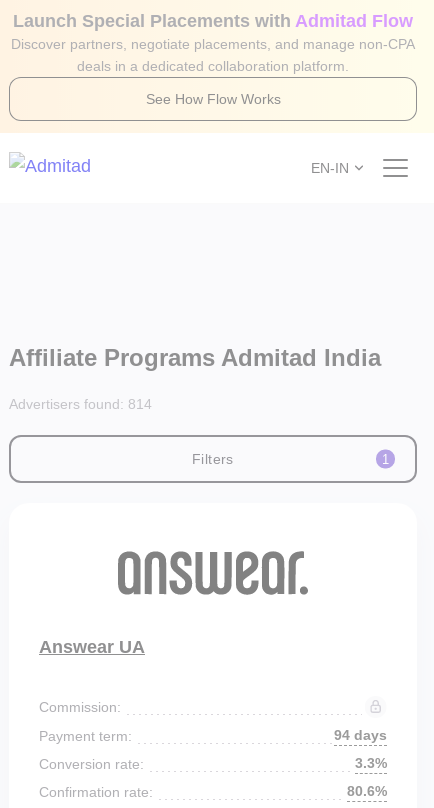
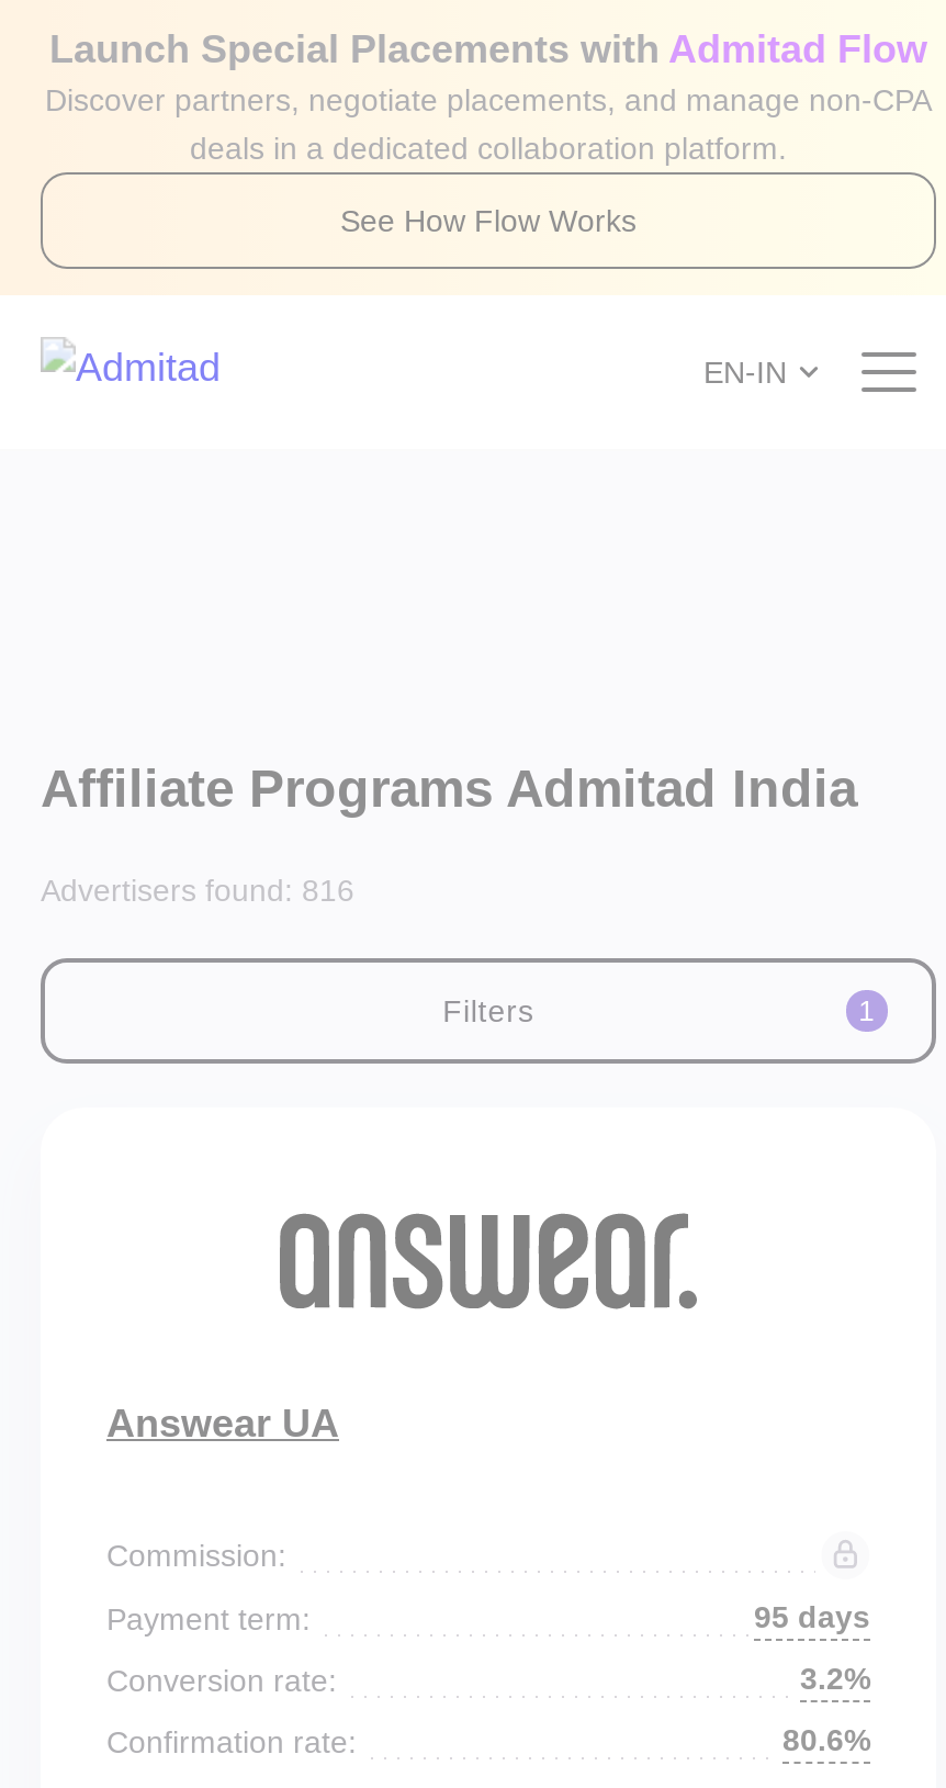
[9,396,152,412] Advertisers found: 814 -> [41,873,354,908] Advertisers found: 816
[334,727,387,743] 94 days -> [754,1599,870,1634] 95 days
[355,755,387,771] 3.3% -> [800,1661,870,1696] 3.2%

